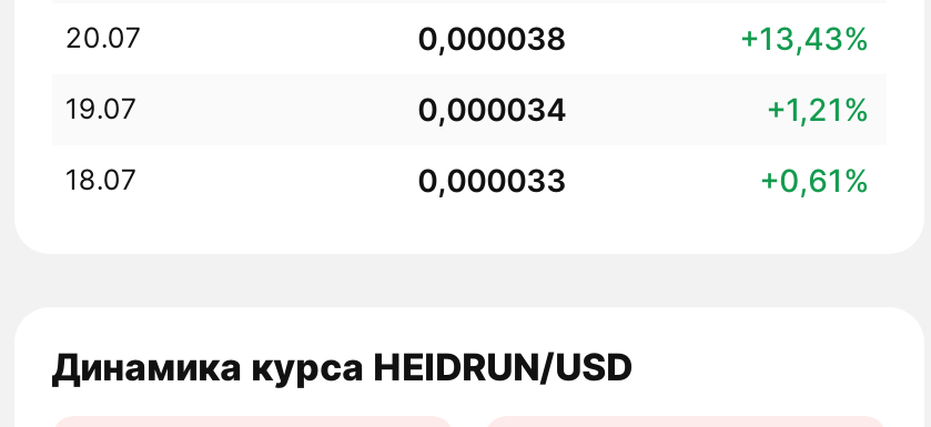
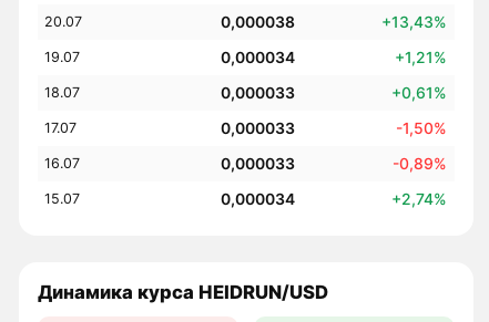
none -> [44,119,447,208] 17.07 | 0,000033 | -1,50% | 16.07 | 0,000033 | -0,89% | 15.07 | 0,000034 | +2,74%

